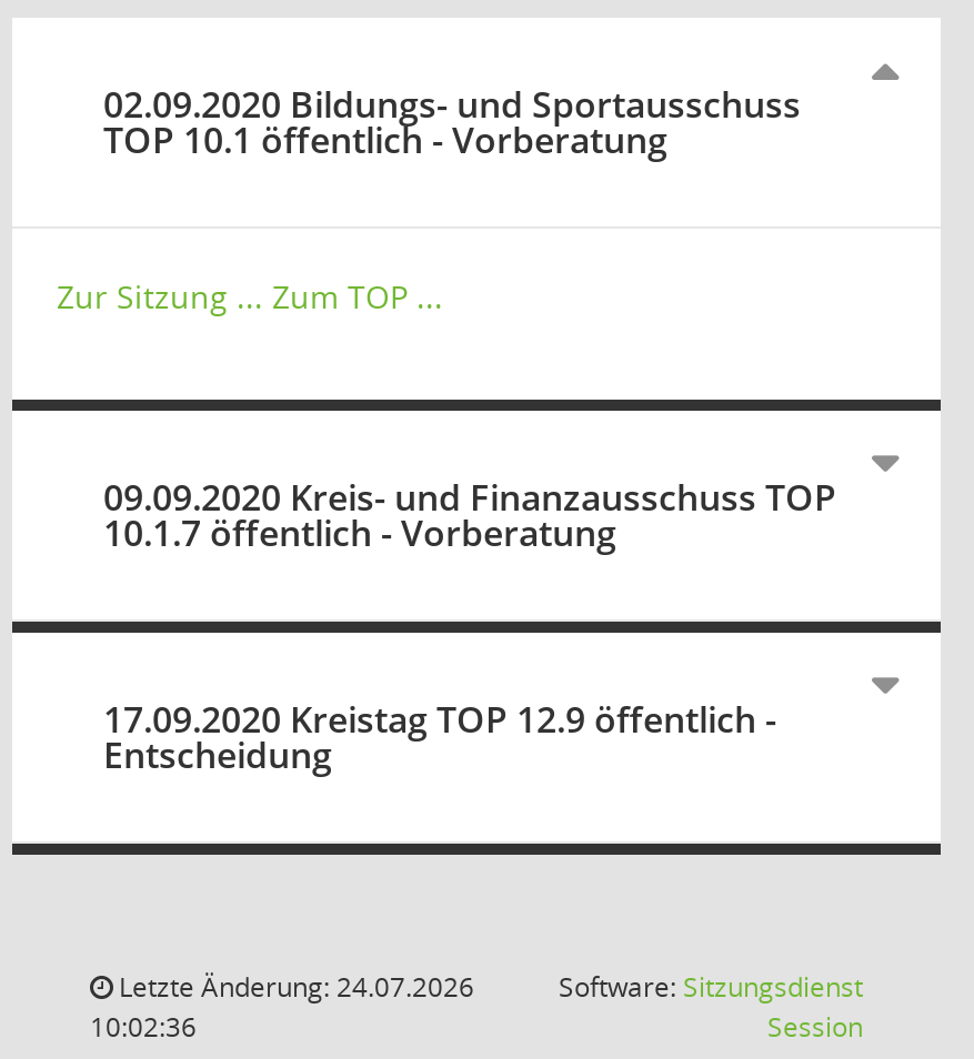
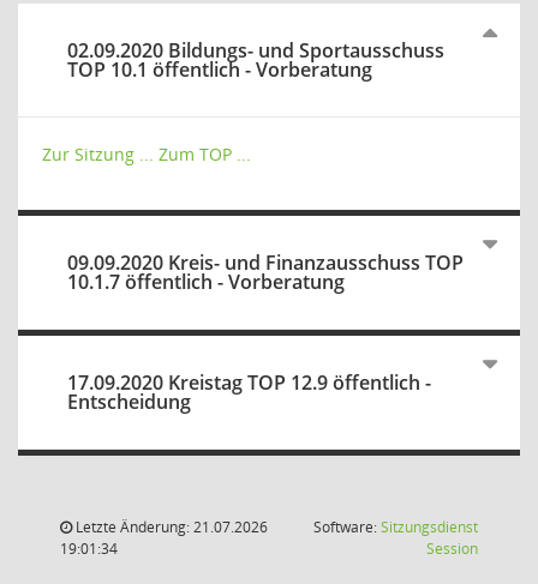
[112,968,474,1006] Letzte Änderung: 24.07.2026 -> [72,517,268,537] Letzte Änderung: 21.07.2026
[90,1008,197,1046] 10:02:36 -> [60,538,118,559] 19:01:34

